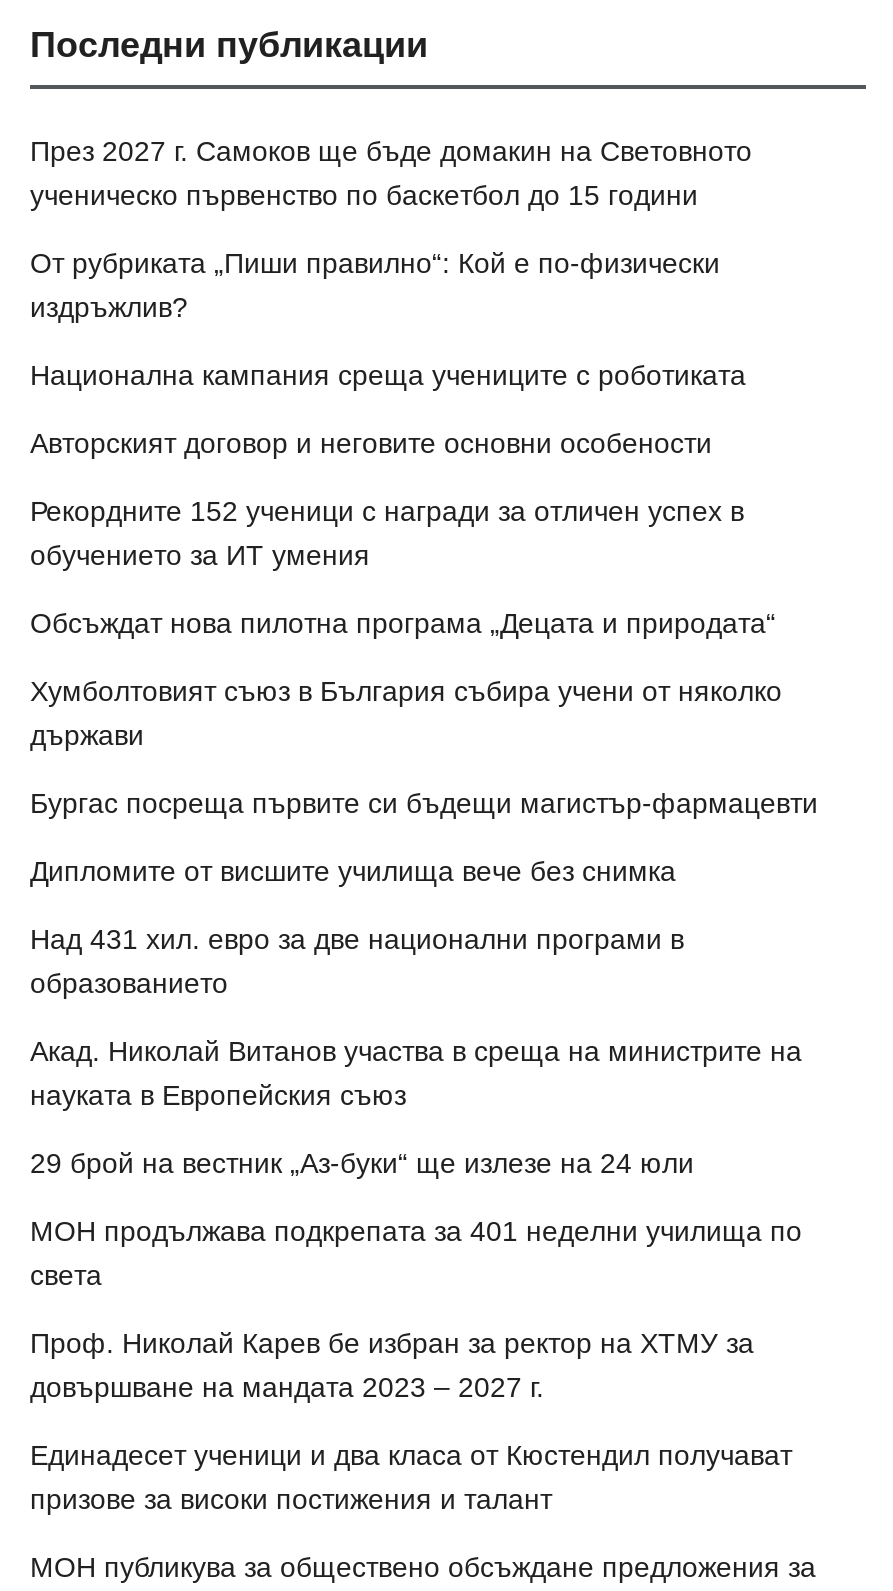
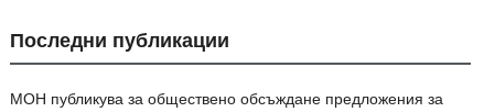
[30,135,818,1515] През 2027 г. Самоков ще бъде домакин на Световното | ученическо първенство по баскетбол до 15 години | От рубриката „Пиши правилно“: Кой е по-физически | издръжлив? | Национална кампания среща учениците с роботиката | Авторският договор и неговите основни особености | Рекордните 152 ученици с награди за отличен успех в | обучението за ИТ умения | Обсъждат нова пилотна програма „Децата и природата“ | Хумболтовият съюз в България събира учени от няколко | държави | Бургас посреща първите си бъдещи магистър-фармацевти | Дипломите от висшите училища вече без снимка | Над 431 хил. евро за две национални програми в | образованието | Акад. Николай Витанов участва в среща на министрите на | науката в Европейския съюз | 29 брой на вестник „Аз-буки“ ще излезе на 24 юли | МОН продължава подкрепата за 401 неделни училища по | света | Проф. Николай Карев бе избран за ректор на ХТМУ за | довършване на мандата 2023 – 2027 г. | Единадесет ученици и два класа от Кюстендил получават | призове за високи постижения и талант -> none

